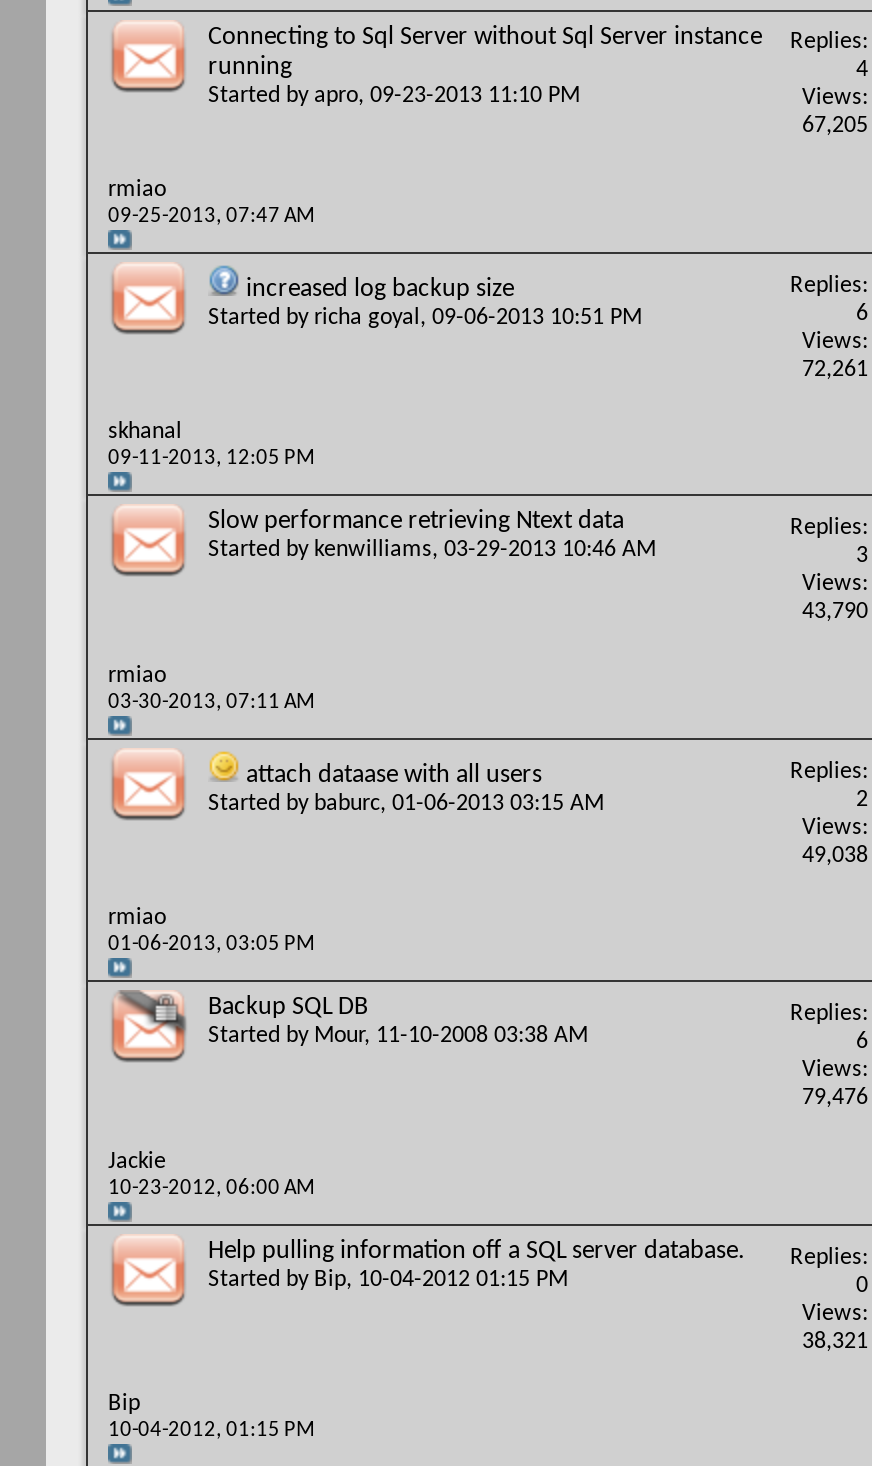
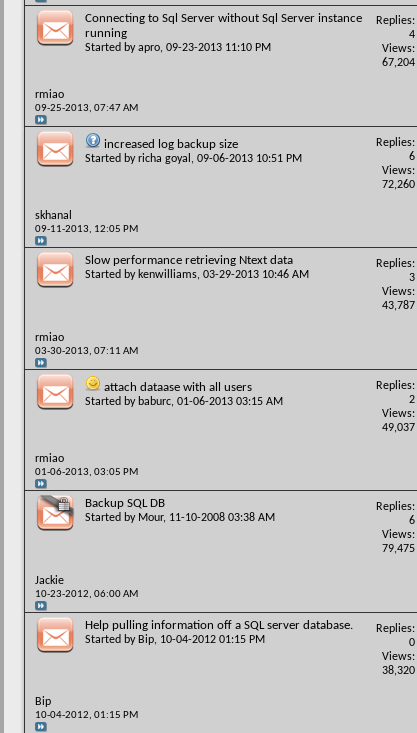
[802,114,868,138] 67,205 -> [382,57,415,69] 67,204
[802,357,868,381] 72,261 -> [382,179,415,191] 72,260
[802,600,868,624] 43,790 -> [382,300,415,312] 43,787
[802,843,868,867] 49,038 -> [382,422,415,434] 49,037
[802,1086,868,1110] 79,476 -> [382,543,415,555] 79,475
[802,1329,868,1353] 38,321 -> [382,664,415,676] 38,320

